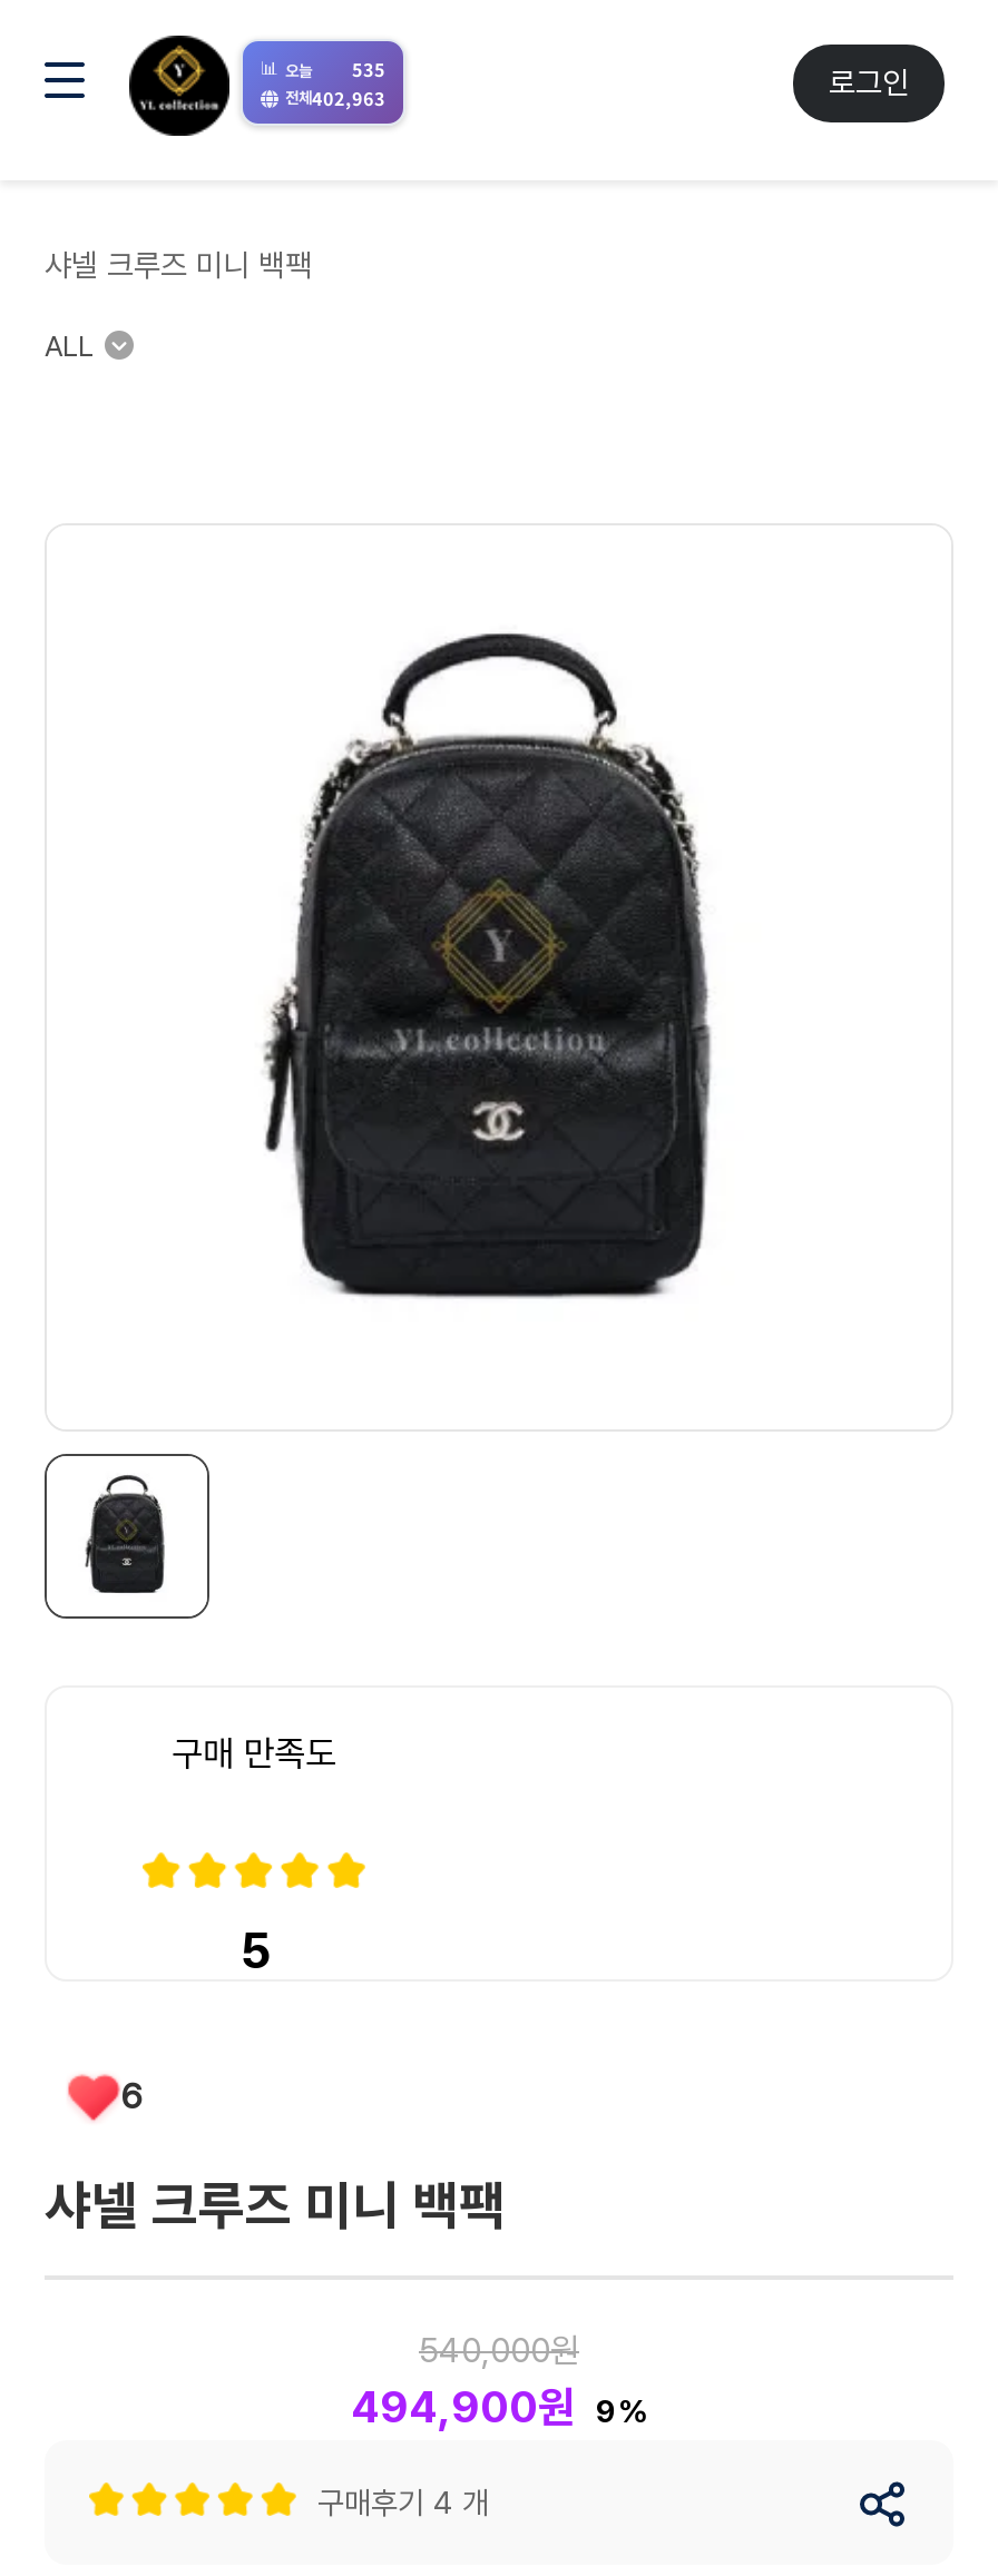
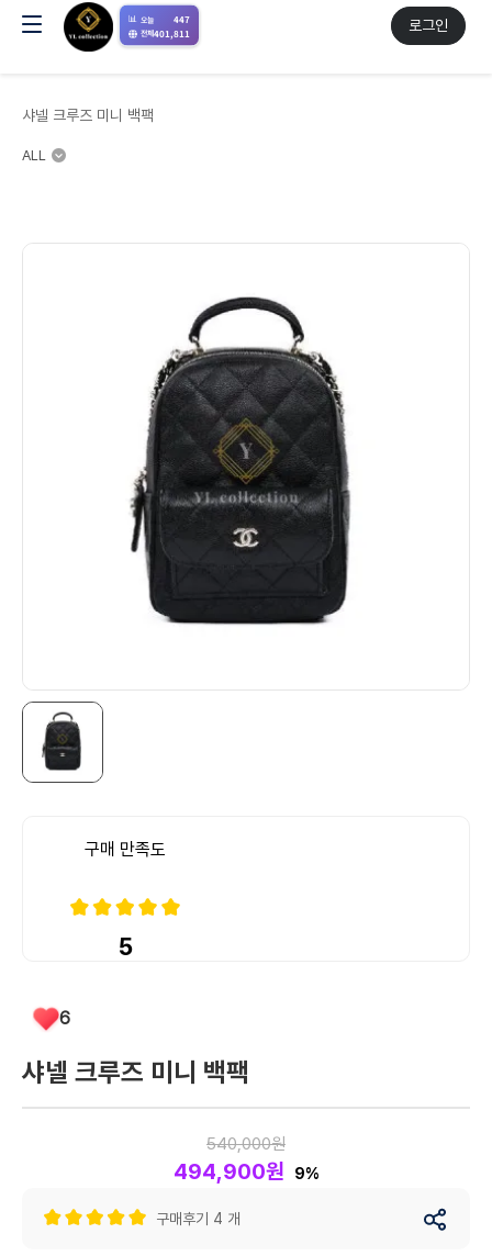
[352,57,385,81] 535 -> [174,13,190,25] 447
[285,85,385,109] 전체402,963 -> [141,26,190,38] 전체401,811

